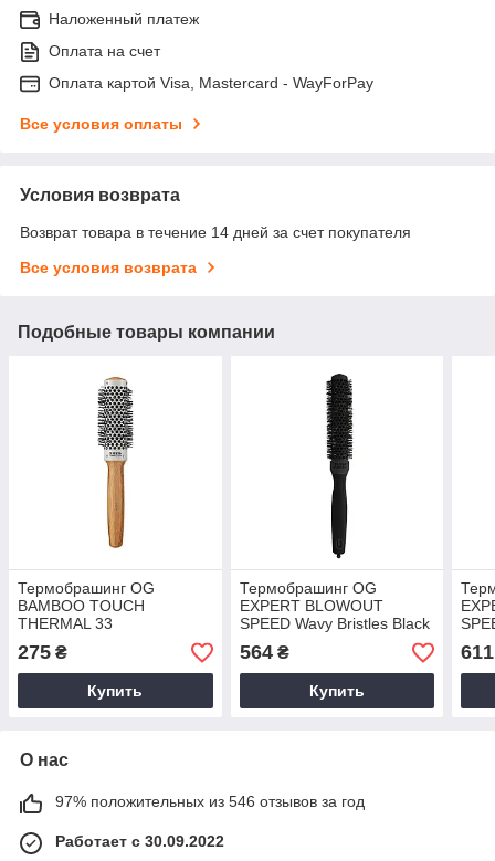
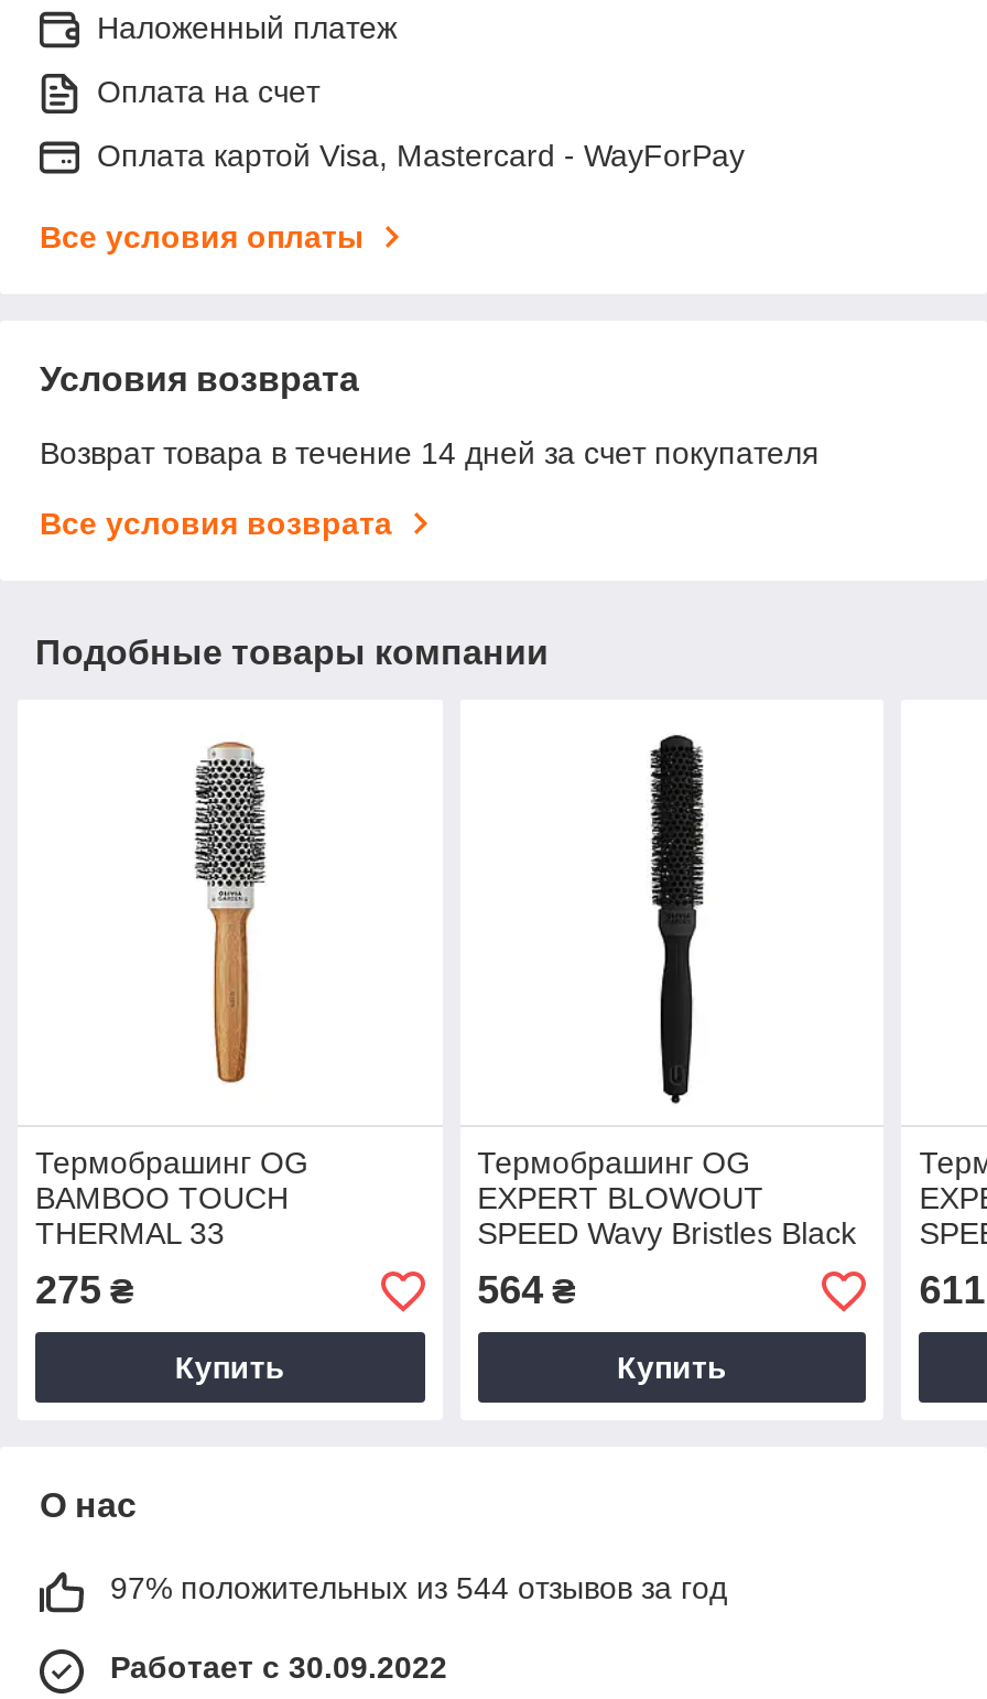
[55,793,365,810] 97% положительных из 546 отзывов за год -> [110,1570,727,1606] 97% положительных из 544 отзывов за год

